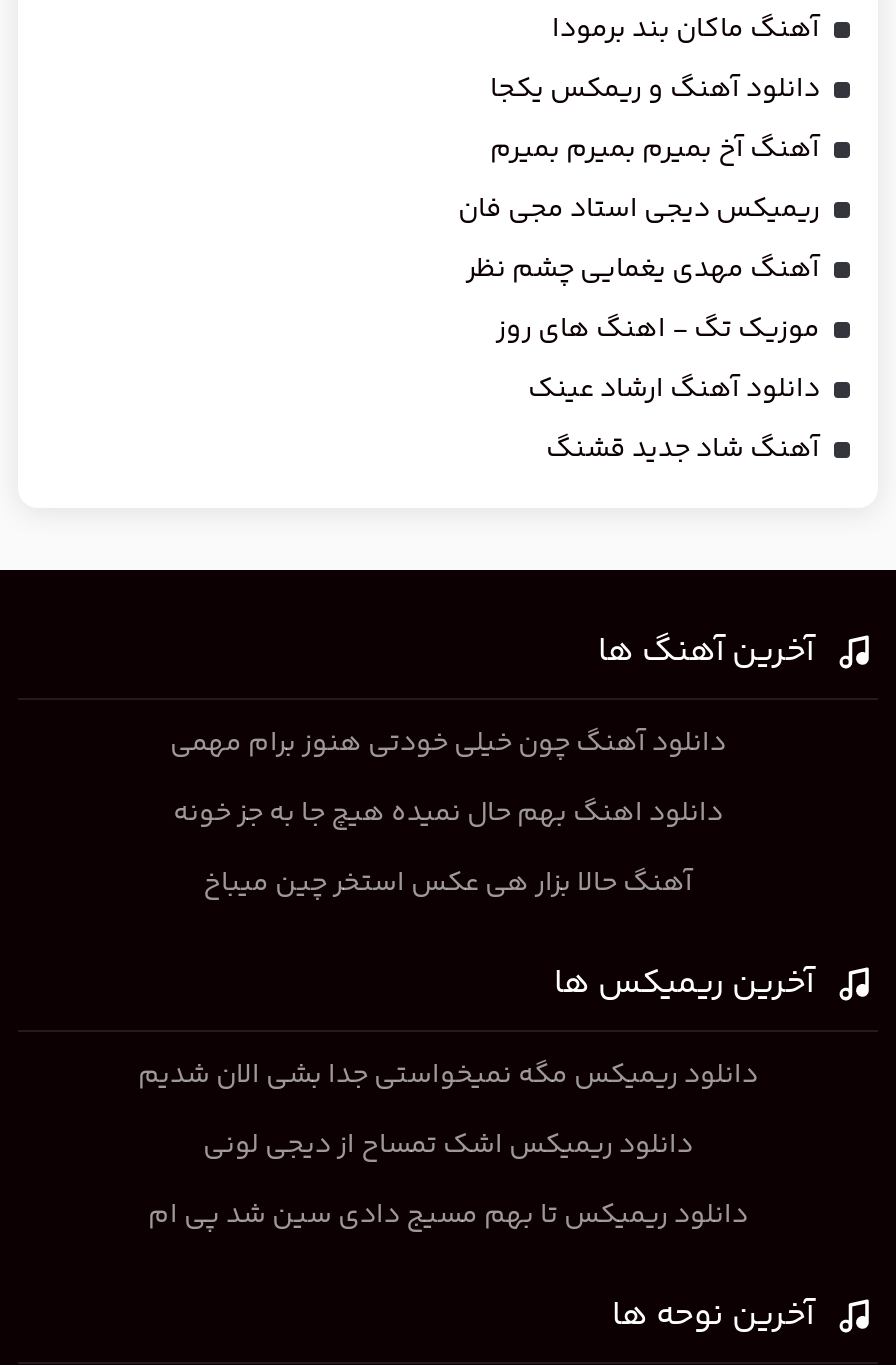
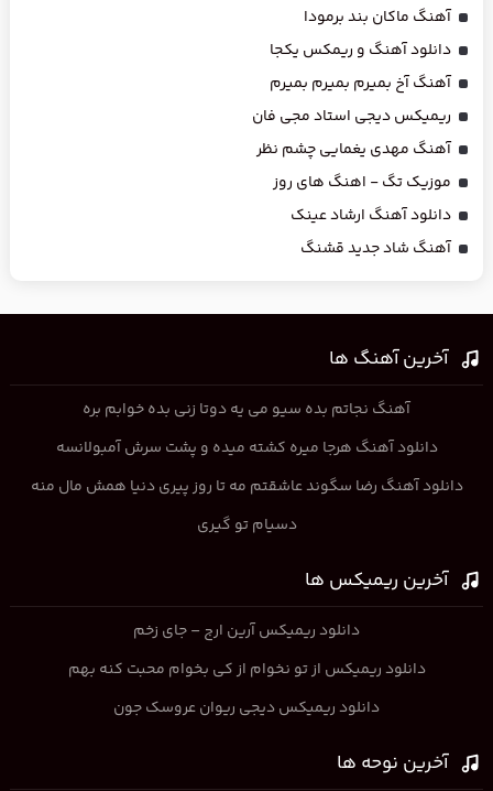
[170,722,726,906] دانلود آهنگ چون خیلی خودتی هنوز برام مهمی | دانلود اهنگ بهم حال نمیده هیچ جا به جز خونه | آهنگ حالا بزار هی عکس استخر چین میباخ -> [30,398,463,538] آهنگ نجاتم بده سیو می یه دوتا زنی بده خوابم بره | دانلود آهنگ هرجا میره کشته میده و پشت سرش آمبولانسه | دانلود آهنگ رضا سگوند عاشقتم مه تا روز پیری دنیا همش مال منه | دسیام تو گیری
[138,1054,758,1098] دانلود ریمیکس مگه نمیخواستی جدا بشی الان شدیم -> [133,620,360,644] دانلود ریمیکس آرین ارج – جای زخم
[203,1124,693,1168] دانلود ریمیکس اشک تمساح از دیجی لونی -> [68,658,425,682] دانلود ریمیکس از تو نخوام از کی بخوام محبت کنه بهم
[148,1194,748,1238] دانلود ریمیکس تا بهم مسیج دادی سین شد پی ام -> [113,697,380,721] دانلود ریمیکس دیجی ریوان عروسک جون

